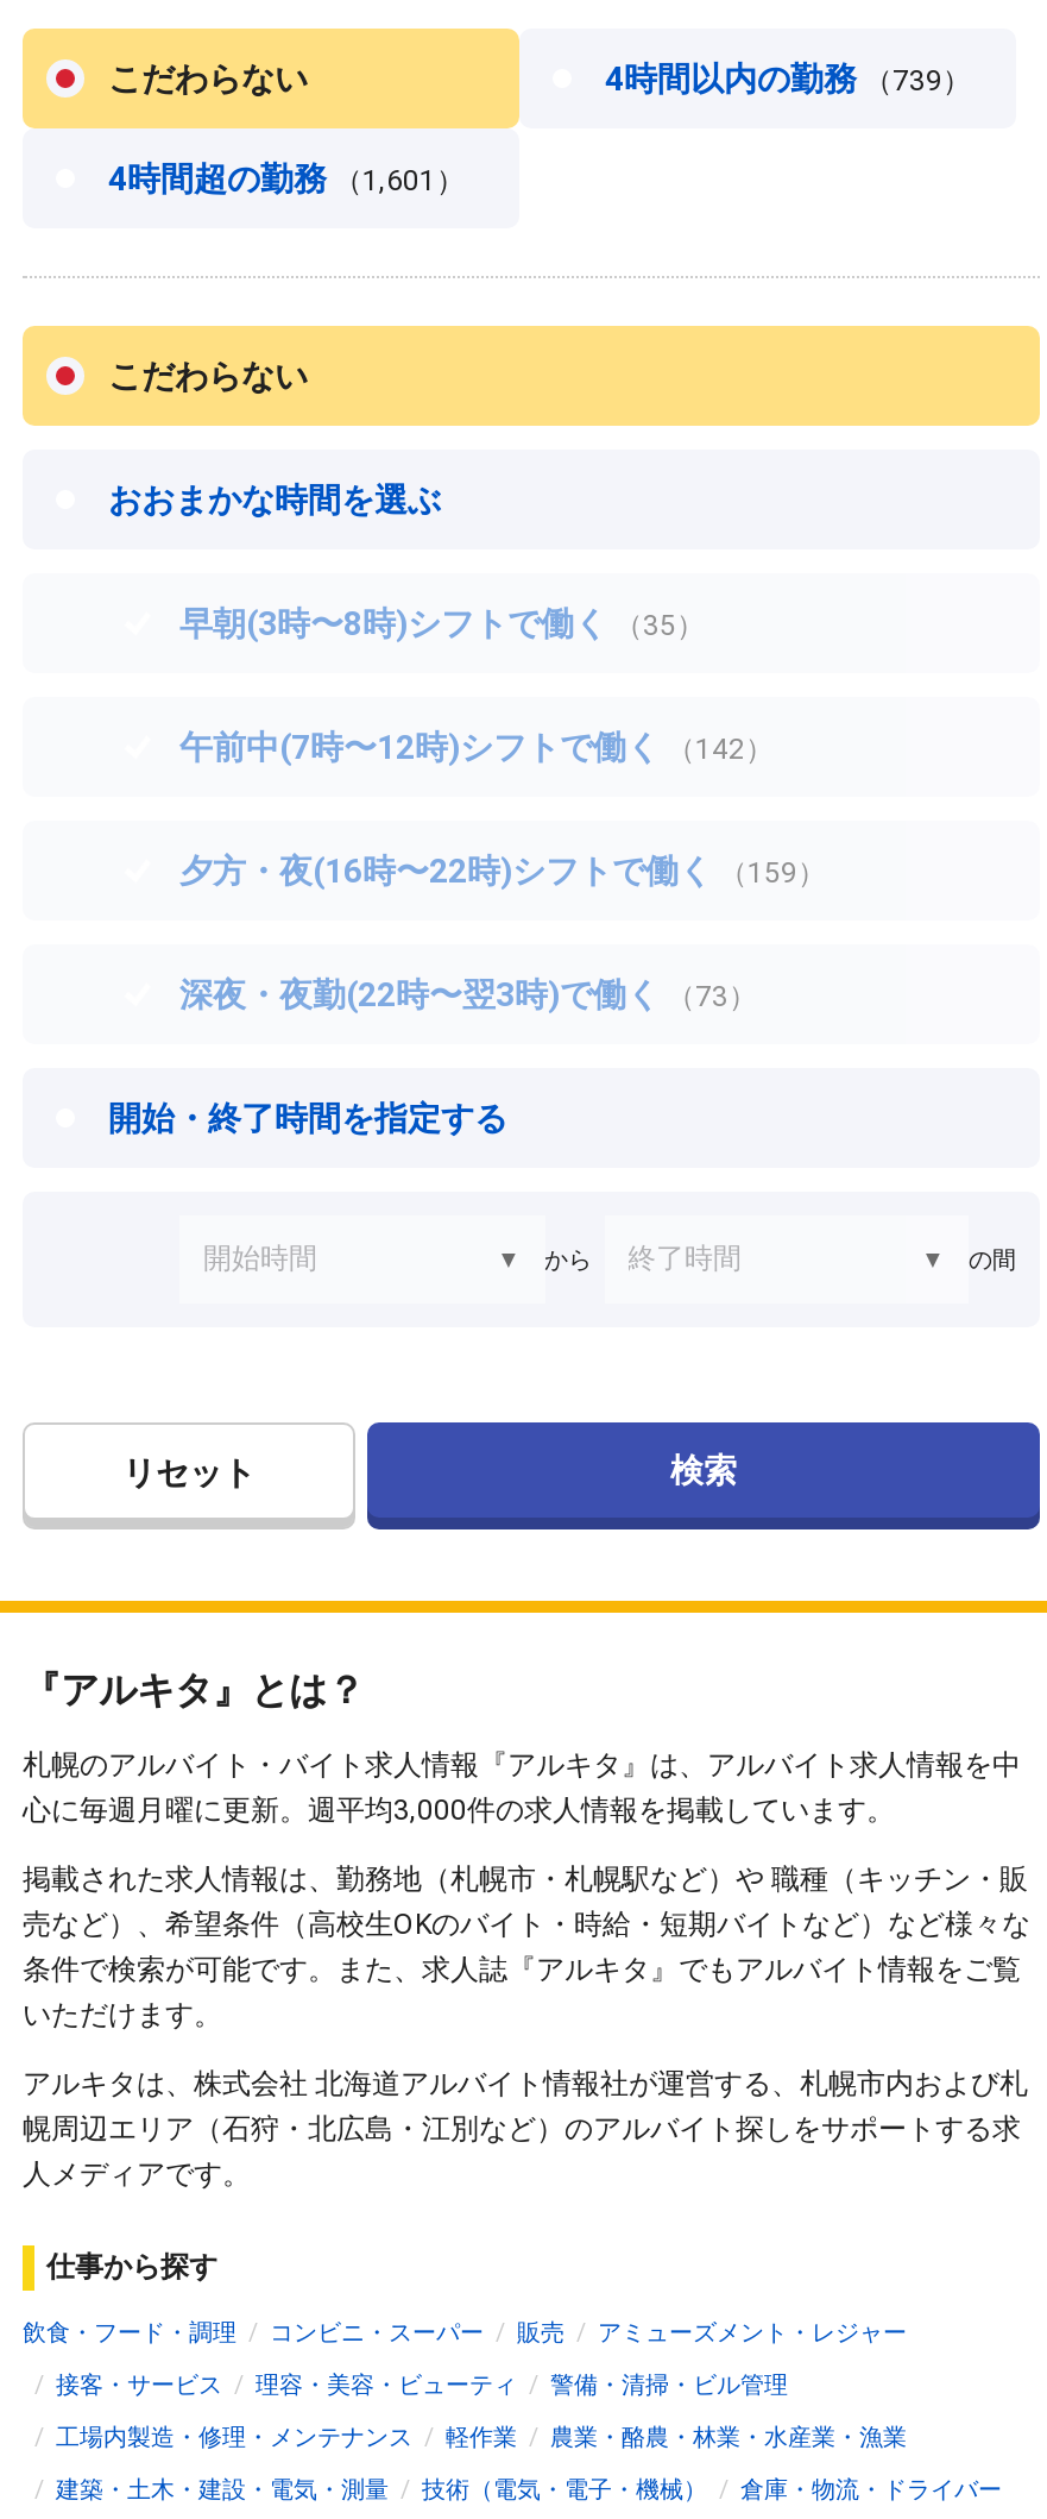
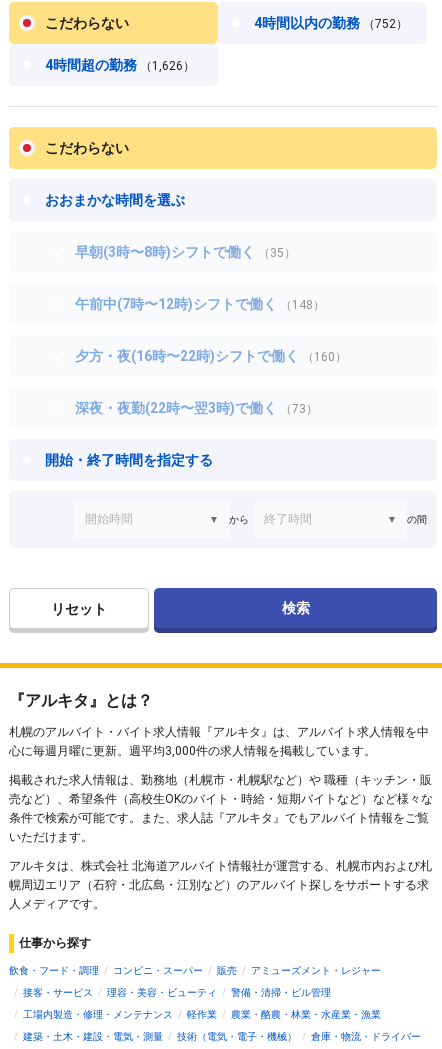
[605,59,971,98] 4時間以内の勤務（739） -> [254,15,408,31] 4時間以内の勤務（752）
[108,159,465,197] 4時間超の勤務（1,601） -> [45,57,195,73] 4時間超の勤務（1,626）
[179,728,774,766] 午前中(7時〜12時)シフトで働く（142） -> [75,296,325,312] 午前中(7時〜12時)シフトで働く（148）
[179,852,826,890] 夕方・夜(16時〜22時)シフトで働く（159） -> [75,348,347,364] 夕方・夜(16時〜22時)シフトで働く（160）

